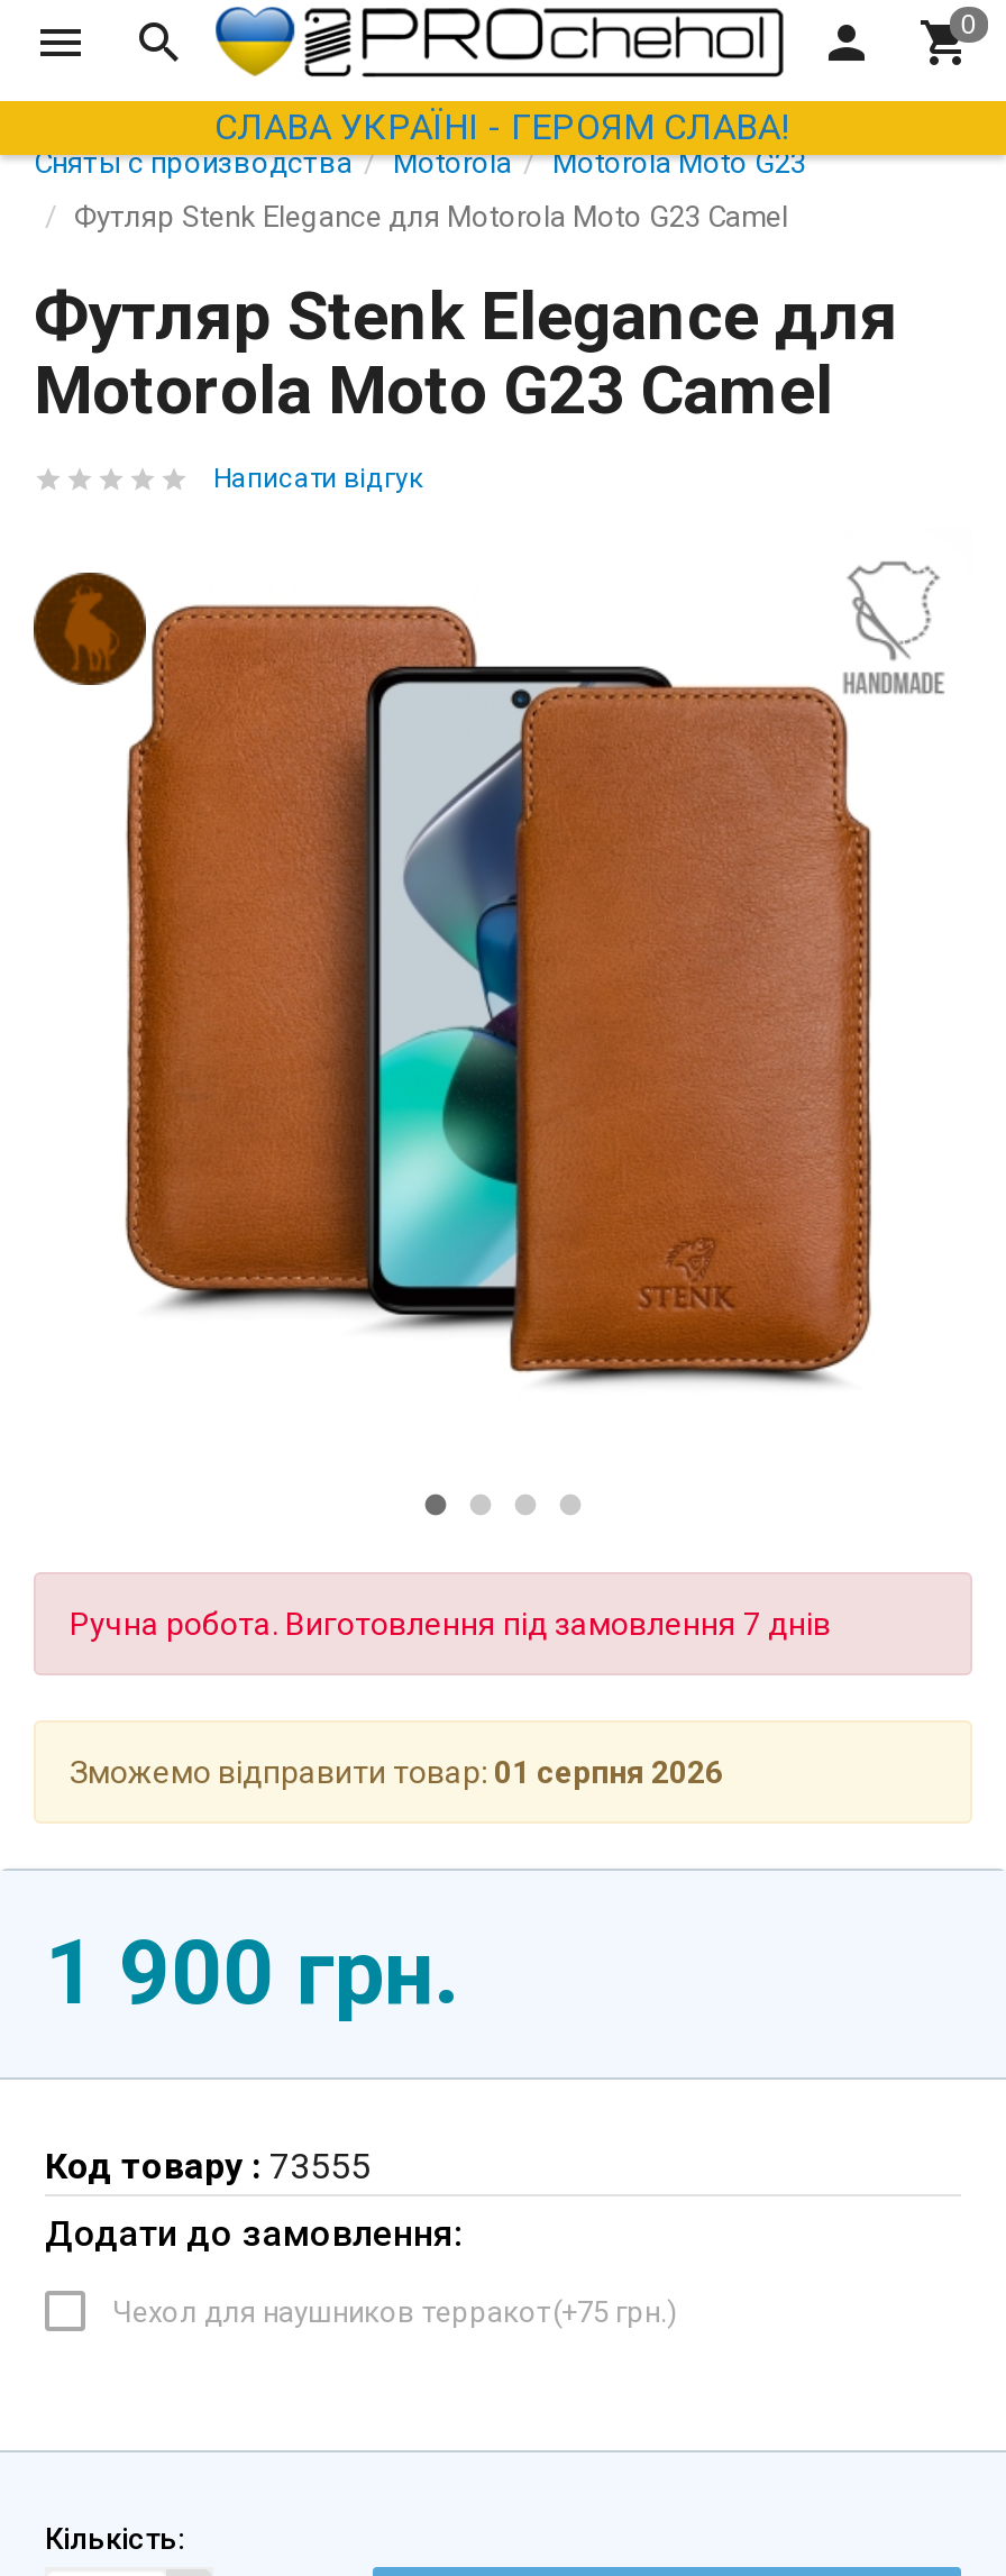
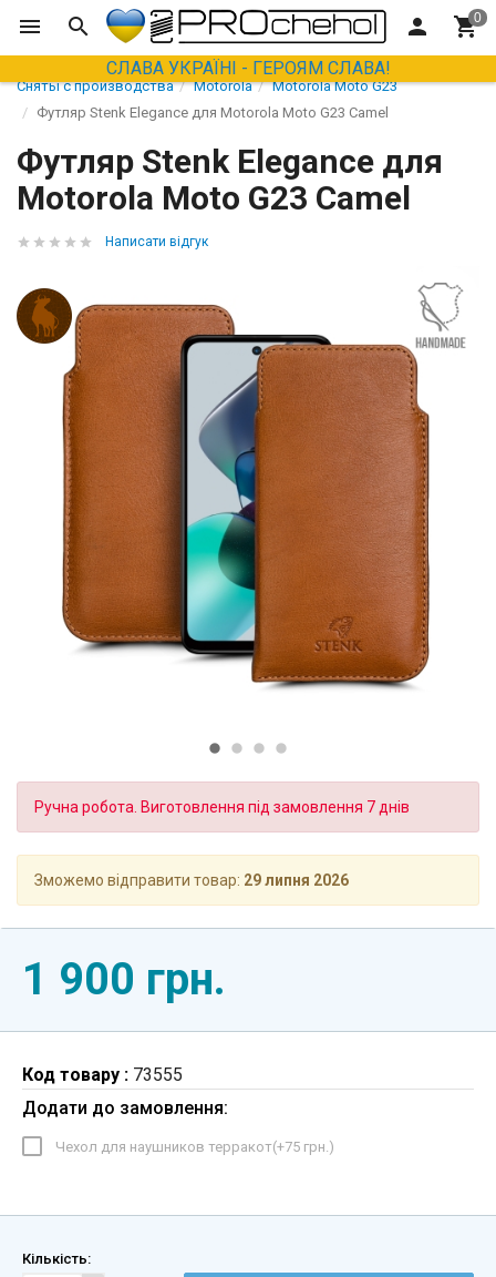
[70,1754,723,1790] Зможемо відправити товар: 01 серпня 2026 -> [34,871,349,889] Зможемо відправити товар: 29 липня 2026

